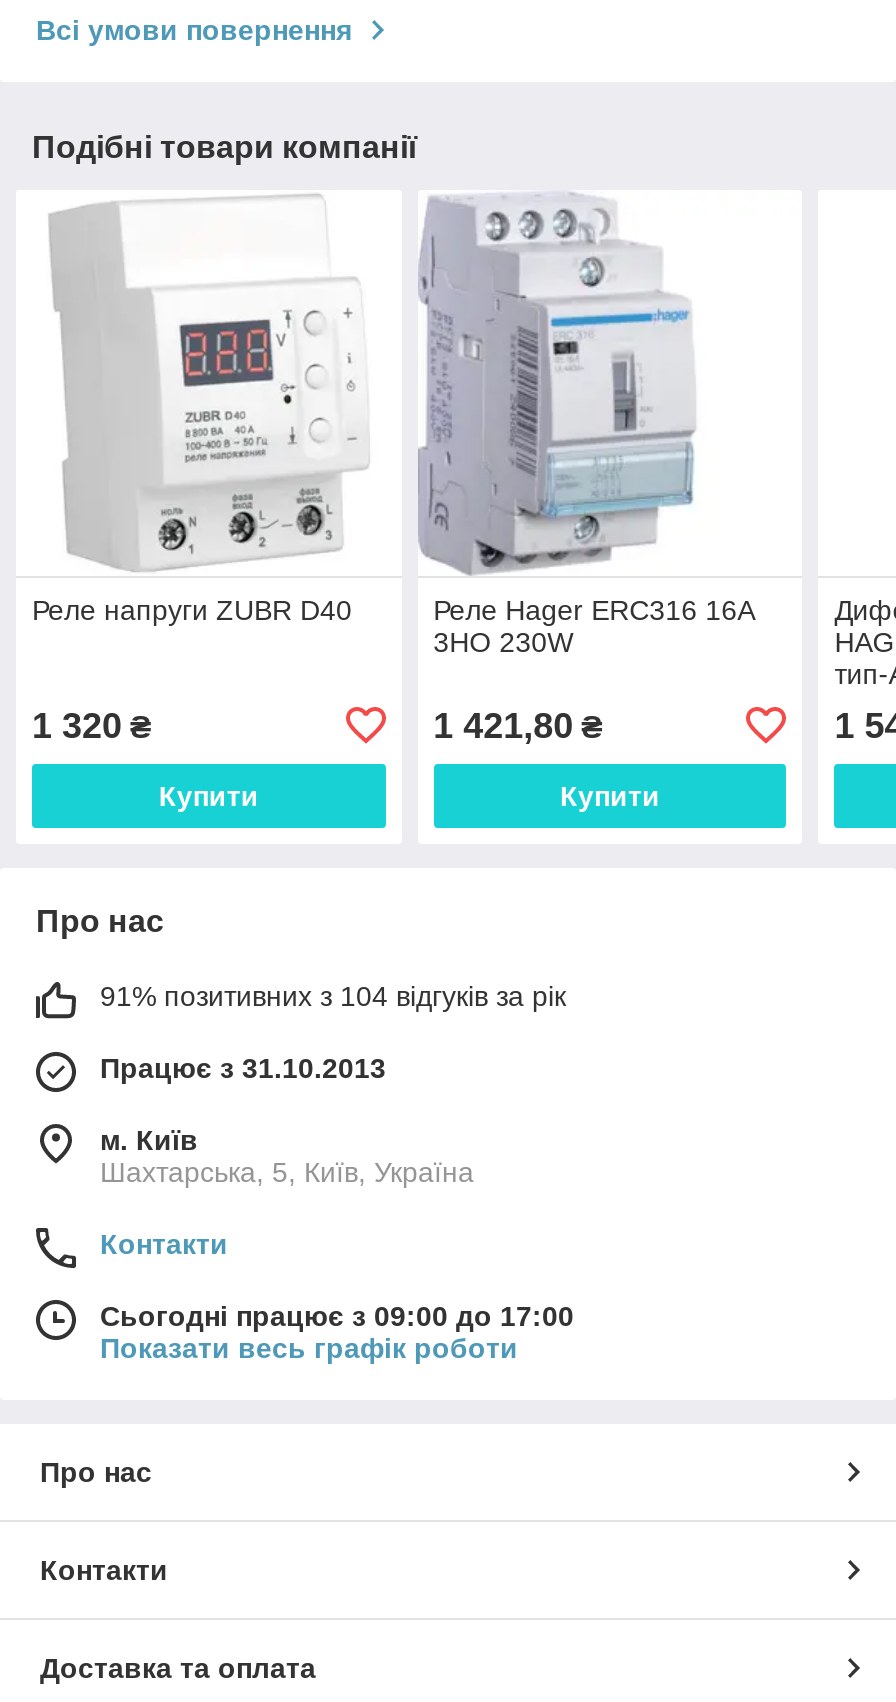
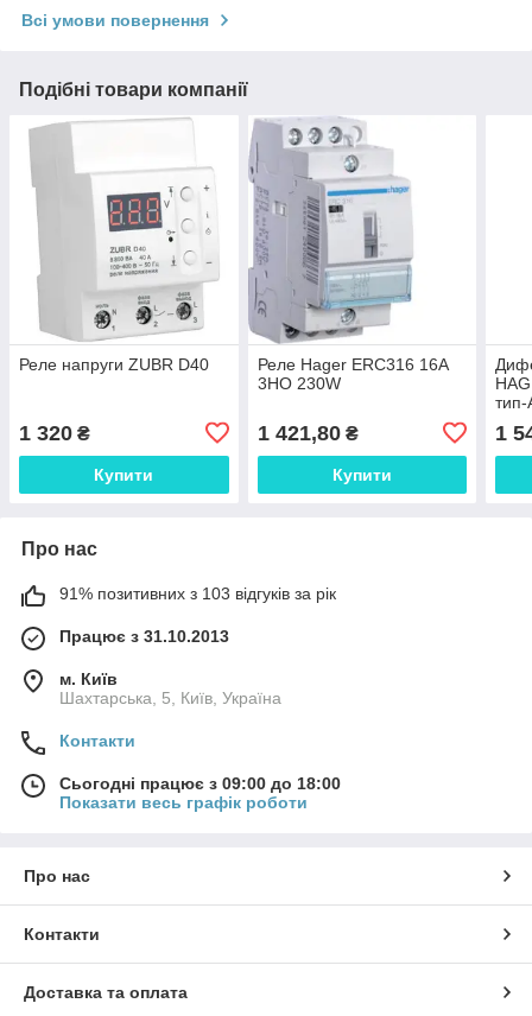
[100,980,566,1012] 91% позитивних з 104 відгуків за рік -> [59,584,336,603] 91% позитивних з 103 відгуків за рік
[100,1300,574,1332] Сьогодні працює з 09:00 до 17:00 -> [59,774,341,793] Сьогодні працює з 09:00 до 18:00

